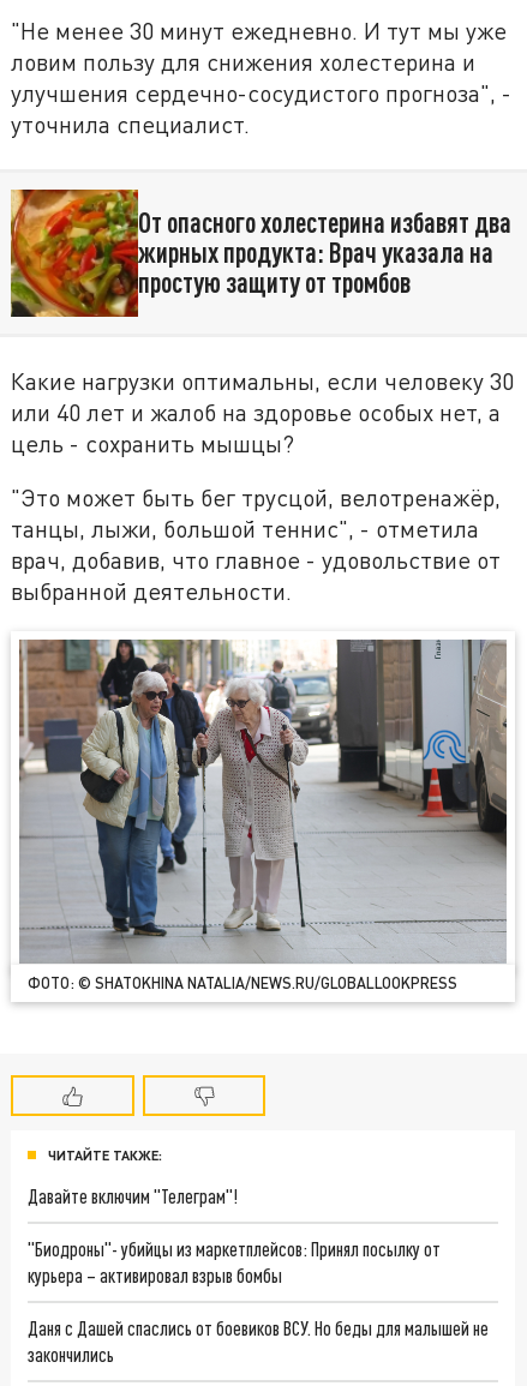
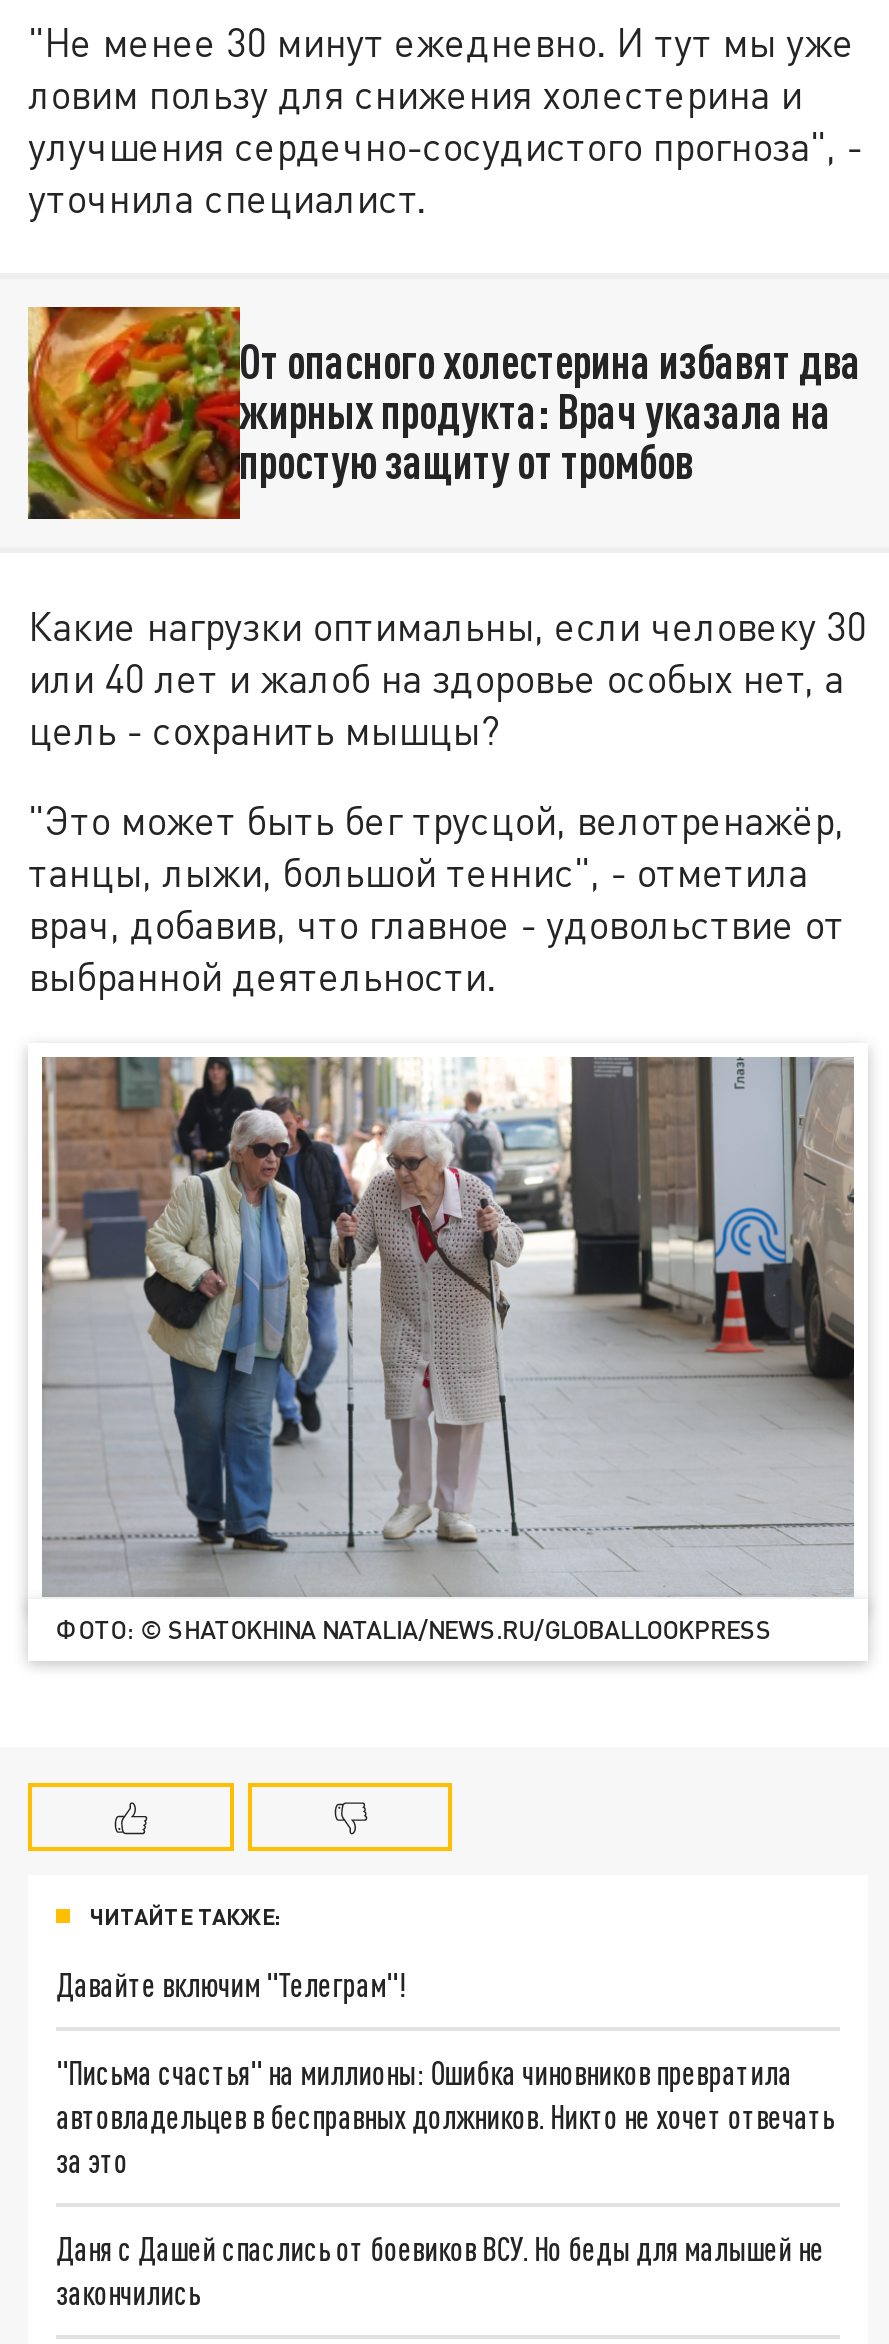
[28,1237,441,1287] "Биодроны"- убийцы из маркетплейсов: Принял посылку от | курьера – активировал взрыв бомбы -> [56,2053,834,2179] "Письма счастья" на миллионы: Ошибка чиновников превратила | автовладельцев в бесправных должников. Никто не хочет отвечать | за это

